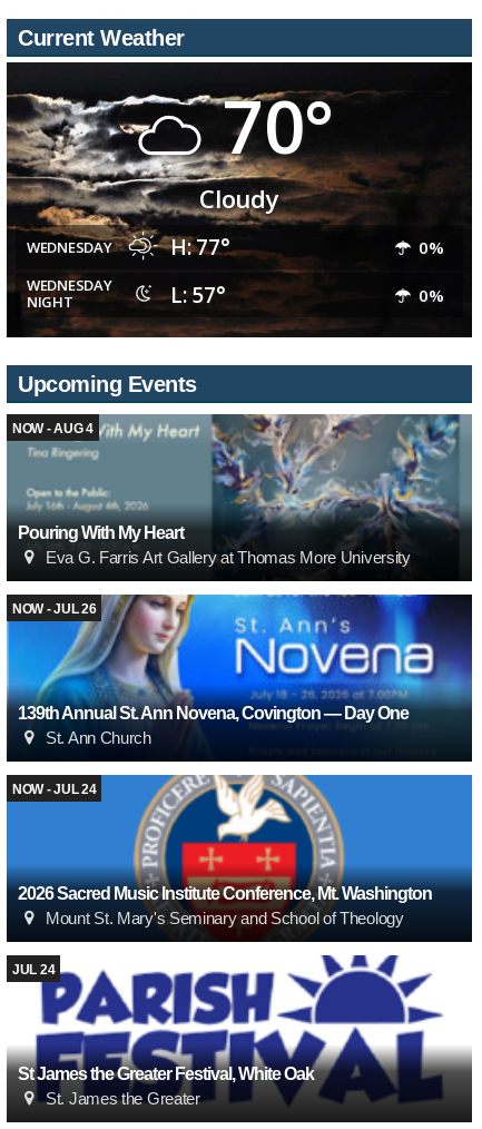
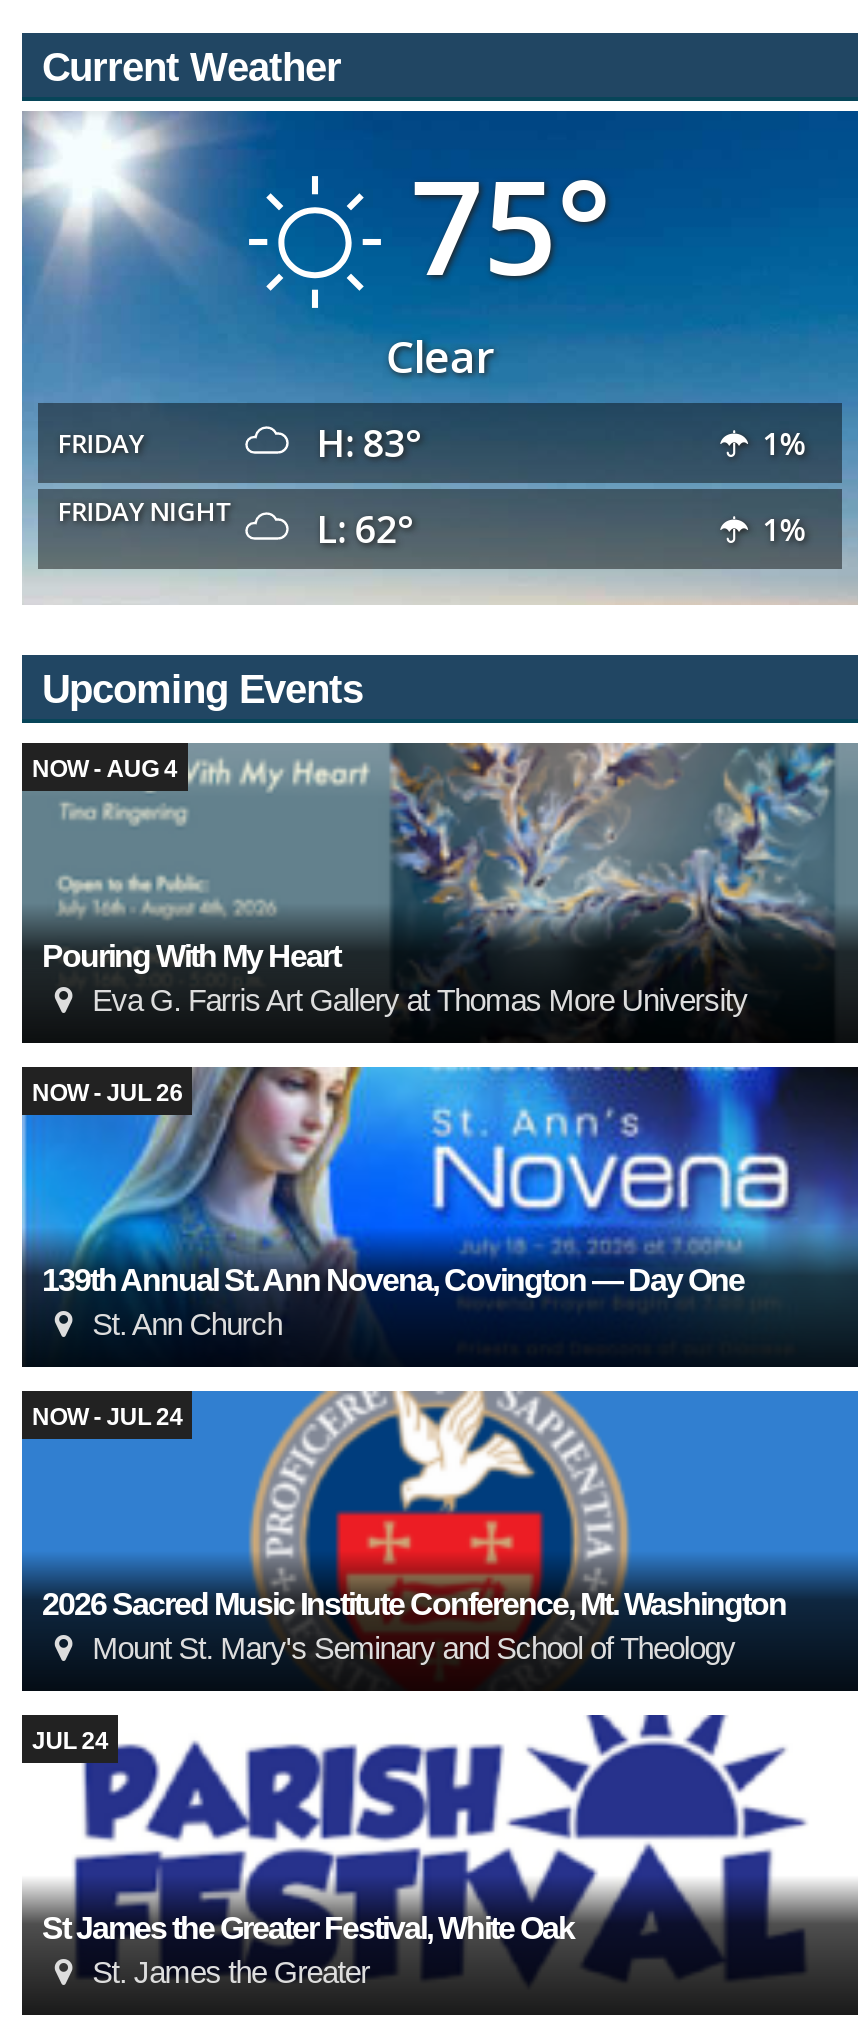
[200,77,334,215] 70° | Cloudy -> [386,138,610,385] 75° | Clear
[27,232,452,261] WEDNESDAY | H: 77° | 0% -> [58,417,822,469] FRIDAY | H: 83° | 1%
[27,275,452,312] WEDNESDAY | NIGHT | L: 57° | 0% -> [58,493,822,555] FRIDAY NIGHT | L: 62° | 1%

